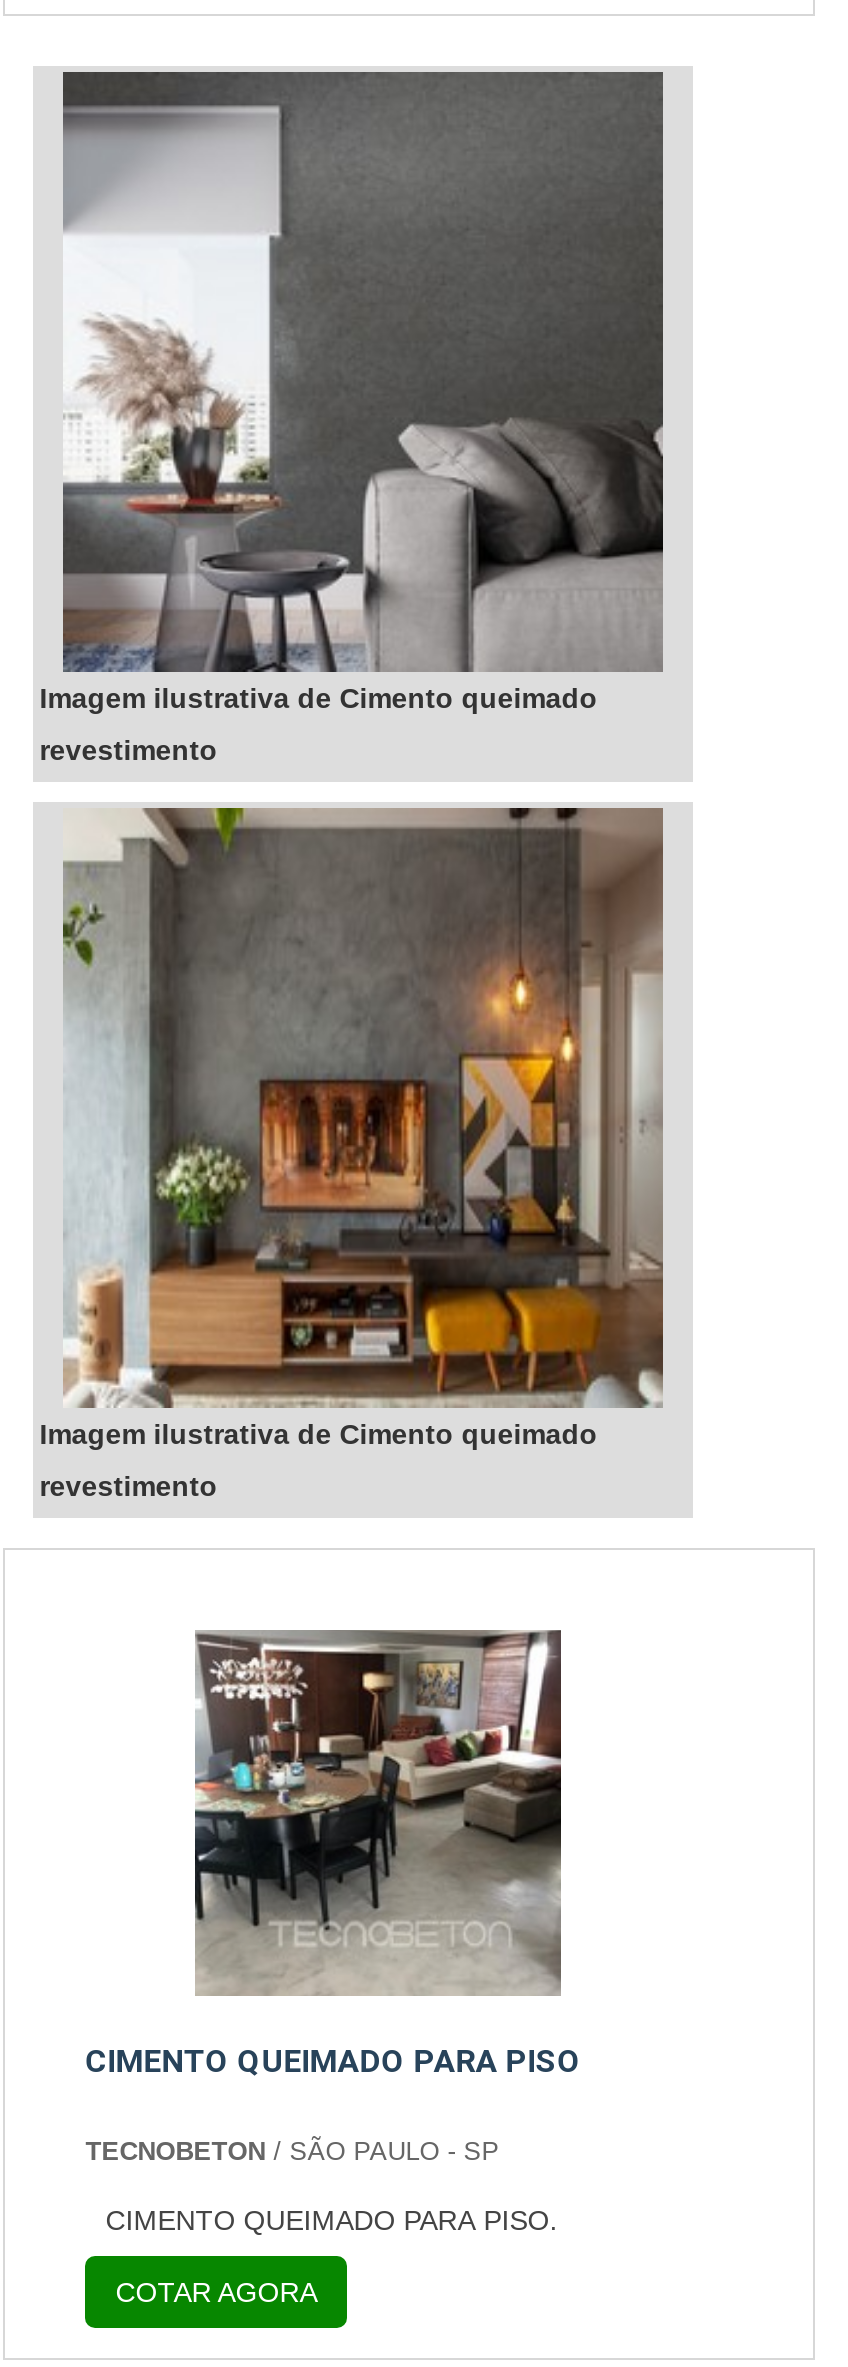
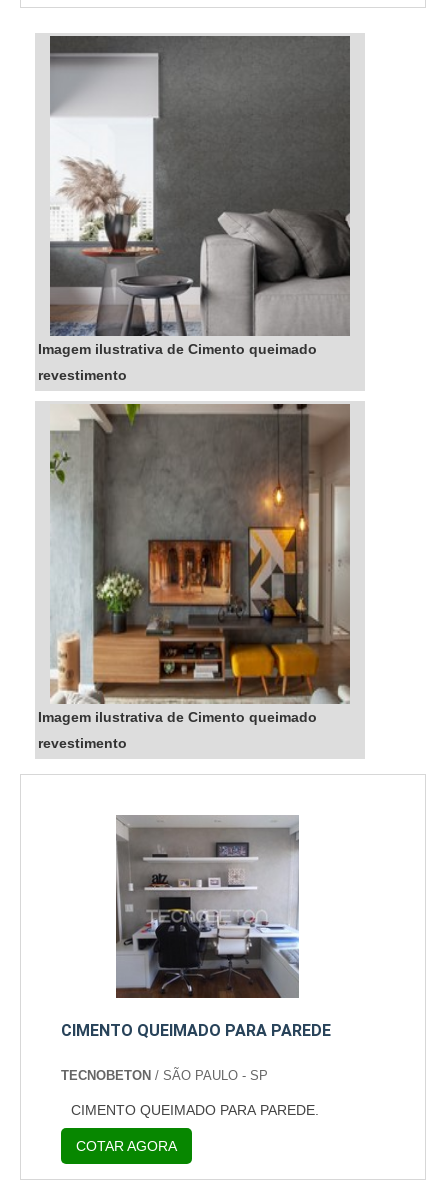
[85,1630,581,2080] [image] | CIMENTO QUEIMADO PARA PISO -> [61,816,331,1040] [image] | CIMENTO QUEIMADO PARA PAREDE
[105,2204,557,2236] CIMENTO QUEIMADO PARA PISO. -> [71,1102,319,1118] CIMENTO QUEIMADO PARA PAREDE.

